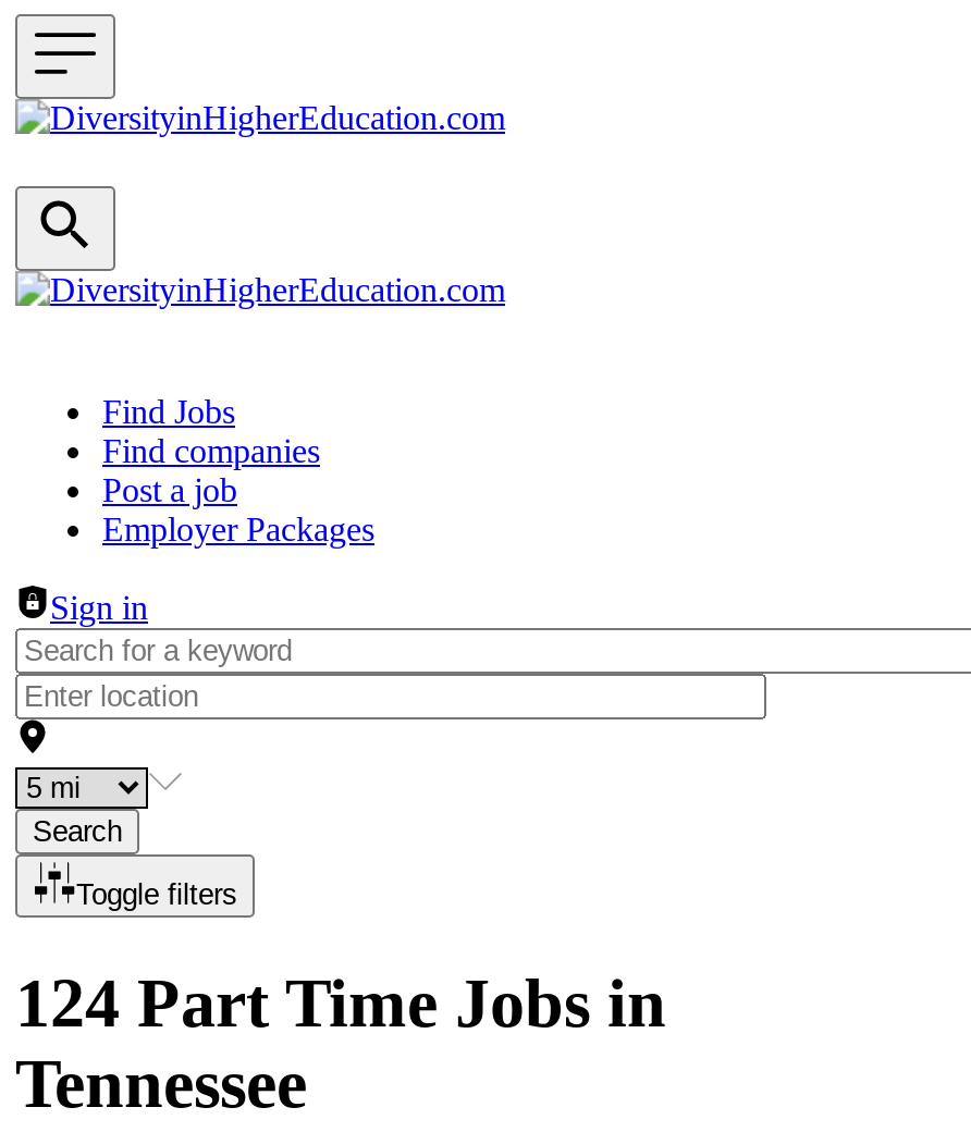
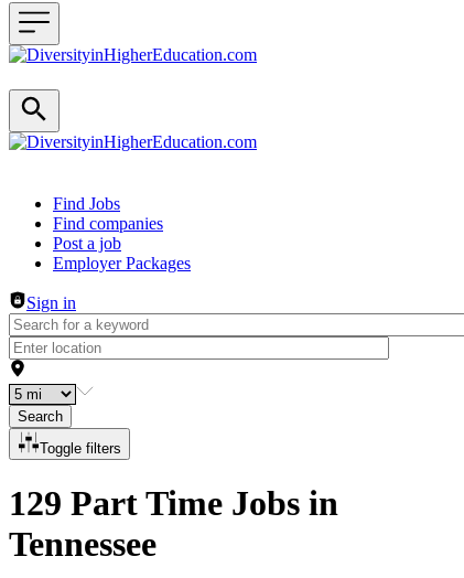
[15,964,666,1043] 124 Part Time Jobs in -> [9,484,338,523] 129 Part Time Jobs in

